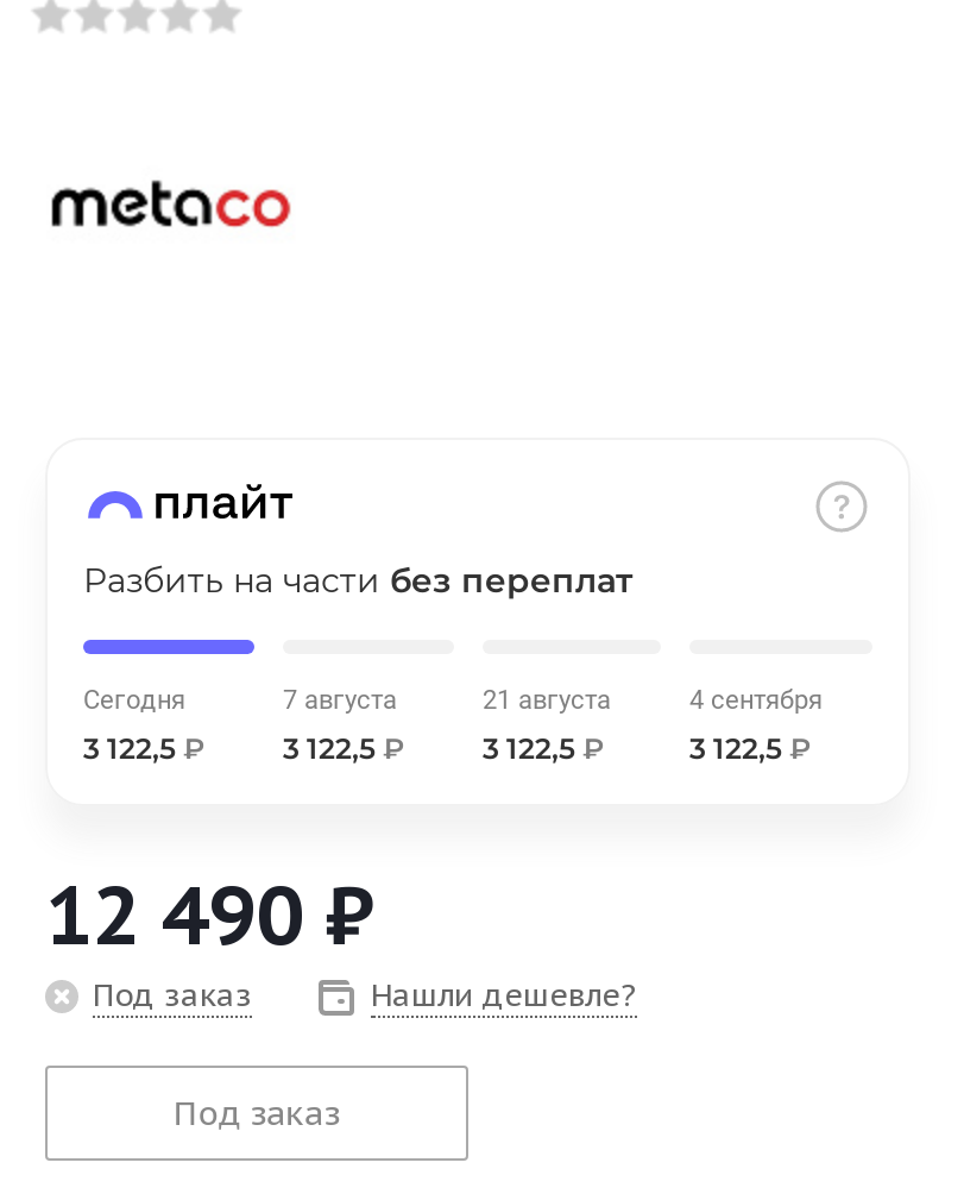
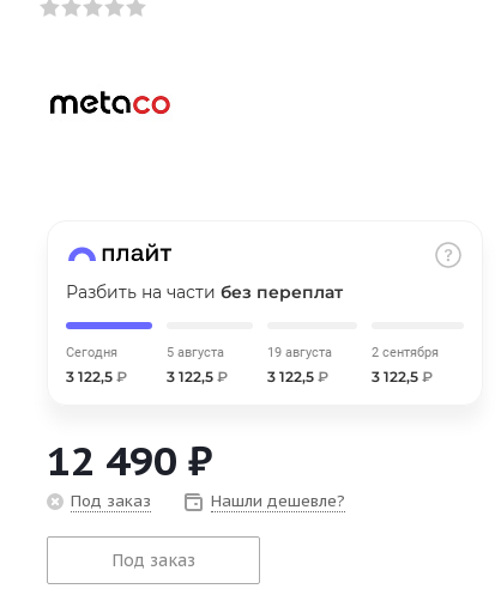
[283,685,397,716] 7 августа -> [167,345,224,360] 5 августа
[483,685,611,716] 21 августа -> [267,345,332,360] 19 августа
[689,685,823,716] 4 сентября -> [372,345,439,360] 2 сентября

